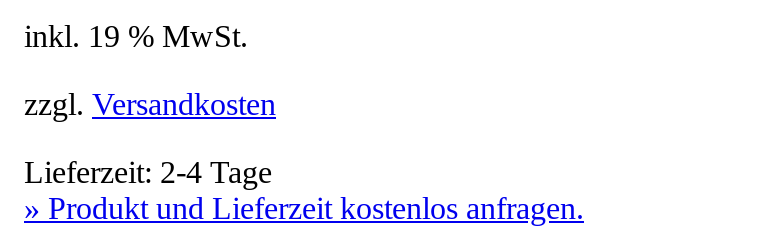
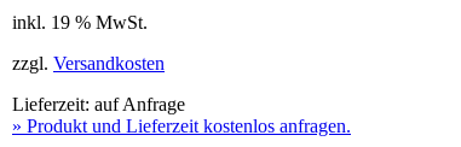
[24,155,272,189] Lieferzeit: 2-4 Tage -> [12,94,185,114] Lieferzeit: auf Anfrage

